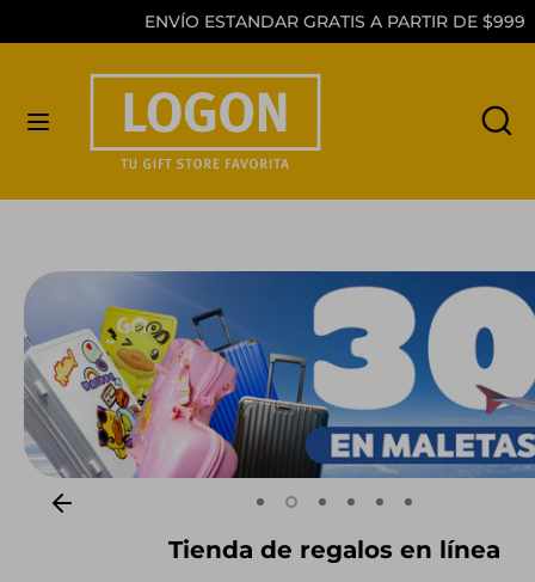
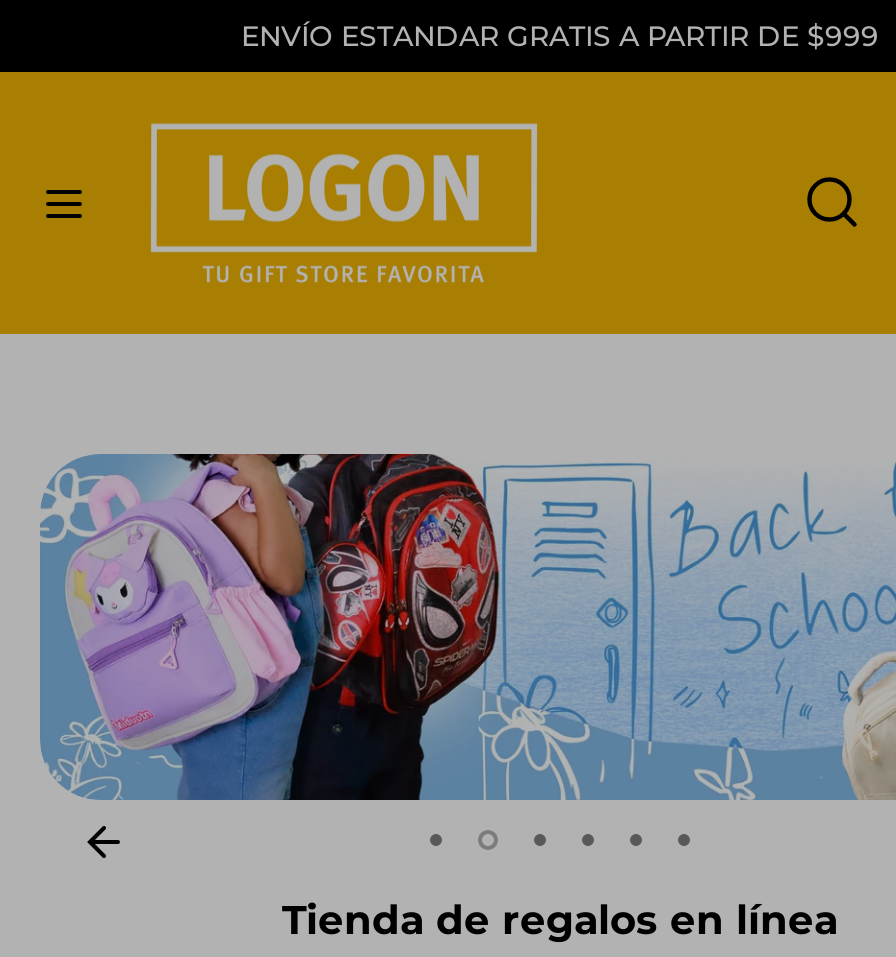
[24,270,531,479] [image] -> [40,452,890,802] [image]

